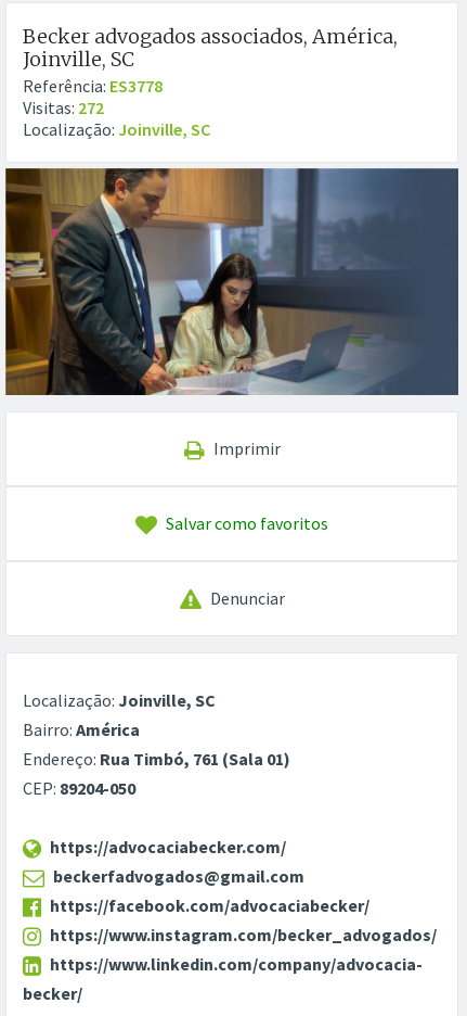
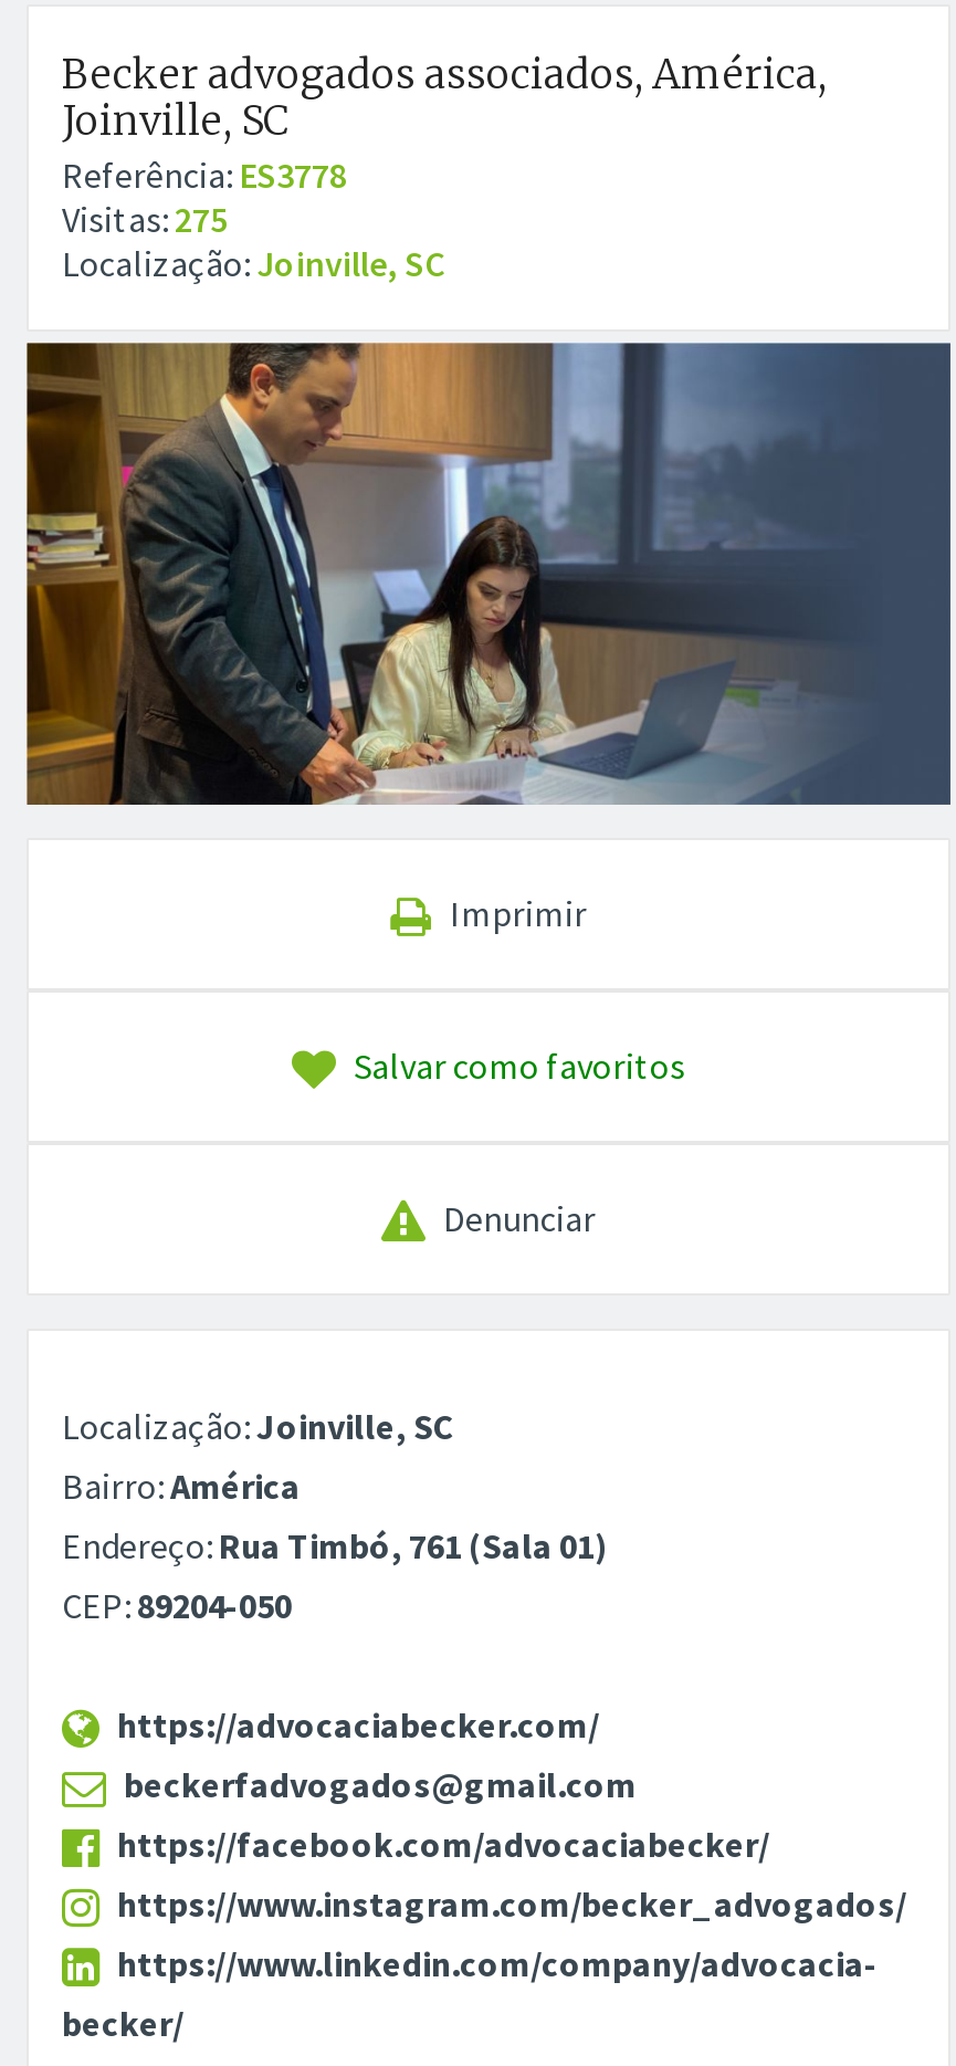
[23,97,104,118] Visitas: 272 -> [62,197,228,241] Visitas: 275

